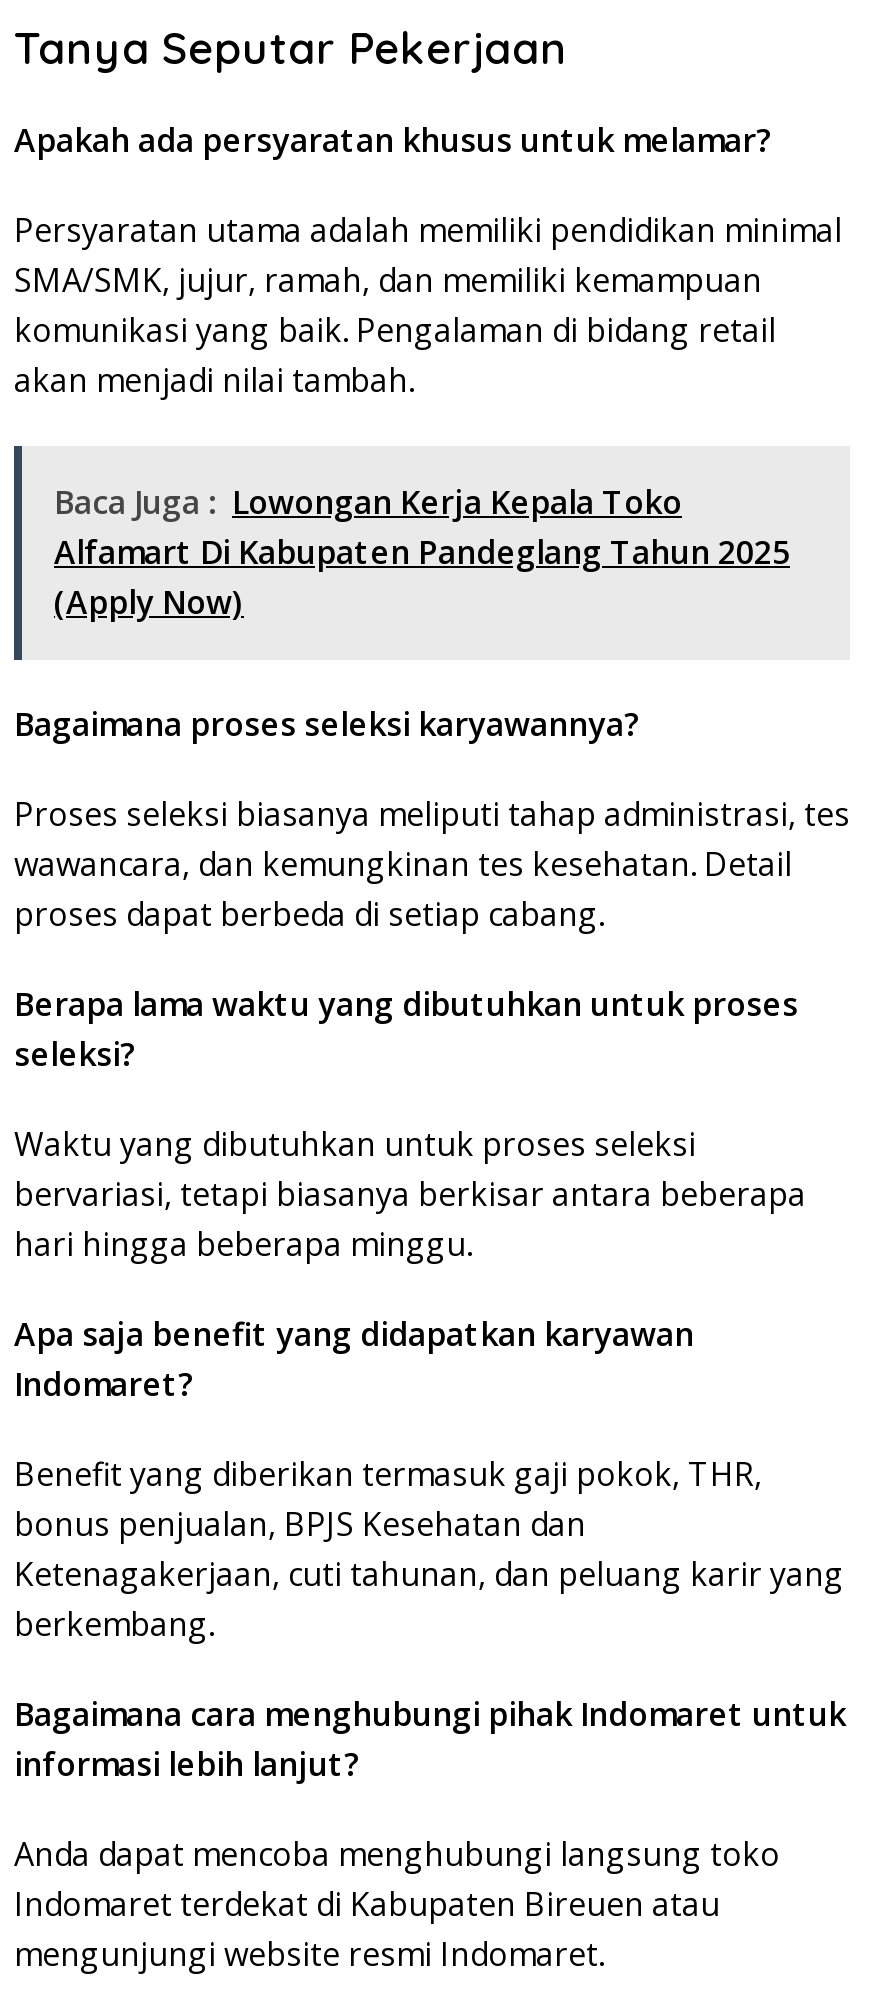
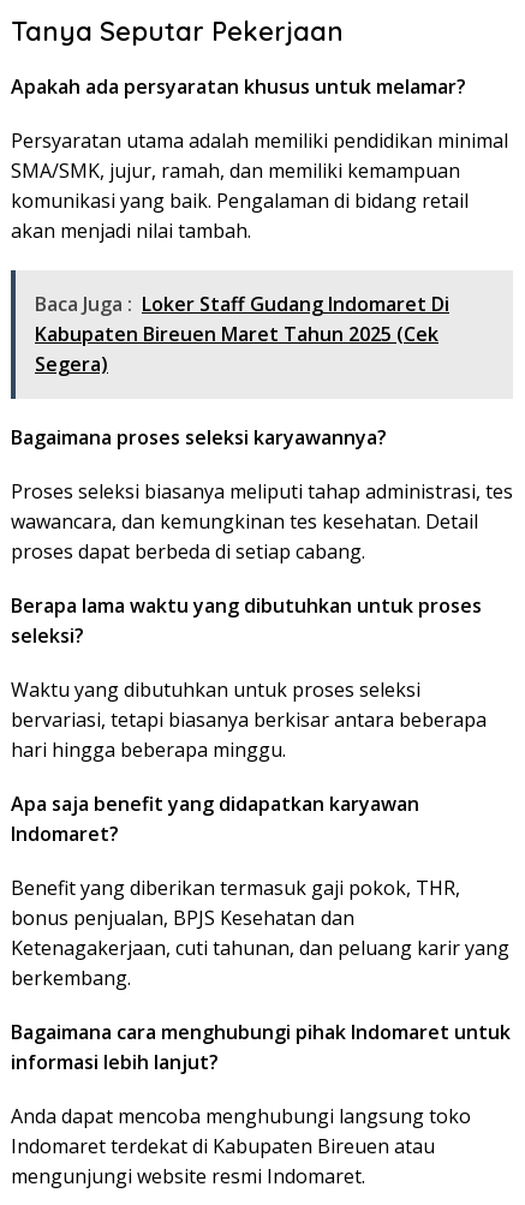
[54,481,790,625] Baca Juga : Lowongan Kerja Kepala Toko | Alfamart Di Kabupaten Pandeglang Tahun 2025 | (Apply Now) -> [35,291,449,378] Baca Juga : Loker Staff Gudang Indomaret Di | Kabupaten Bireuen Maret Tahun 2025 (Cek | Segera)

